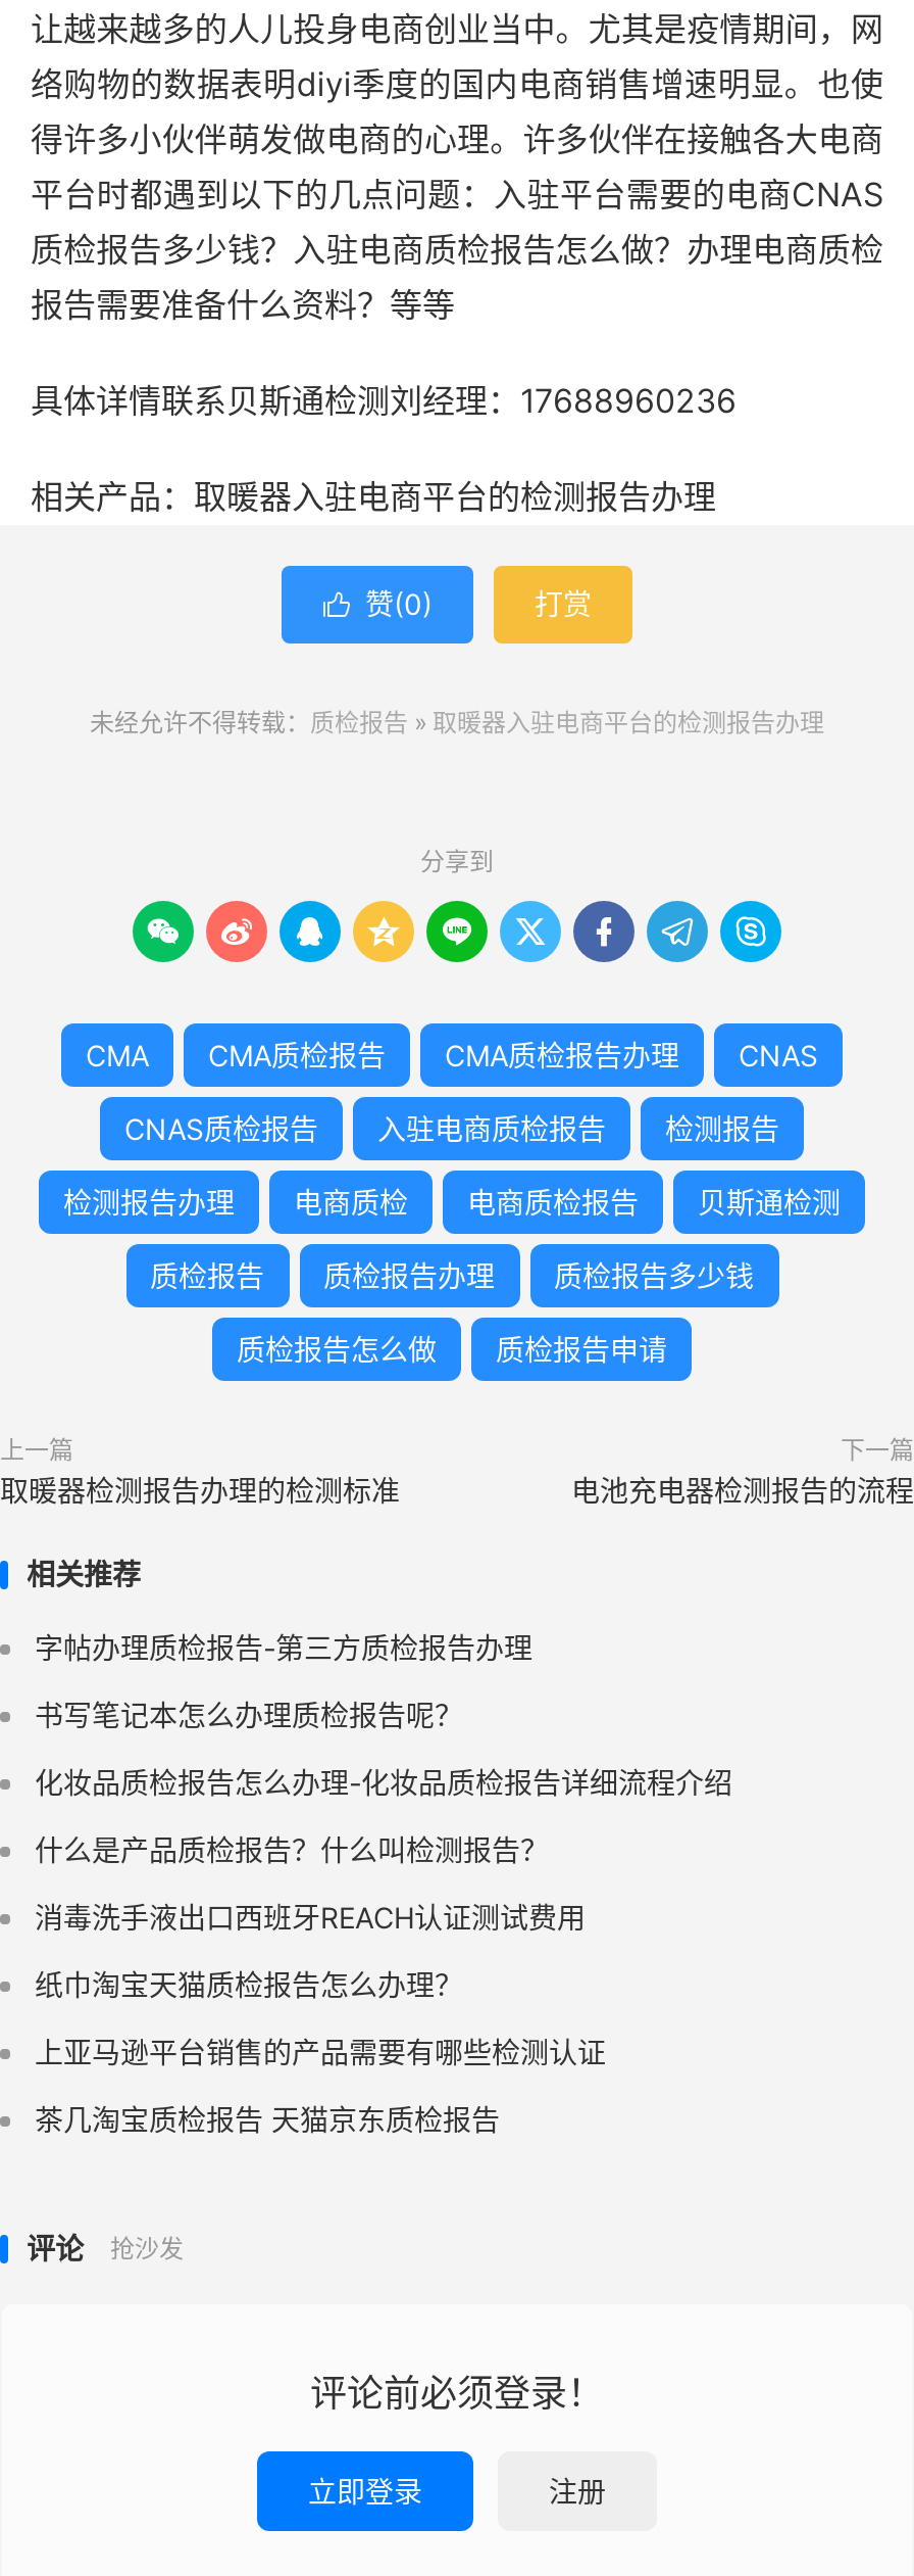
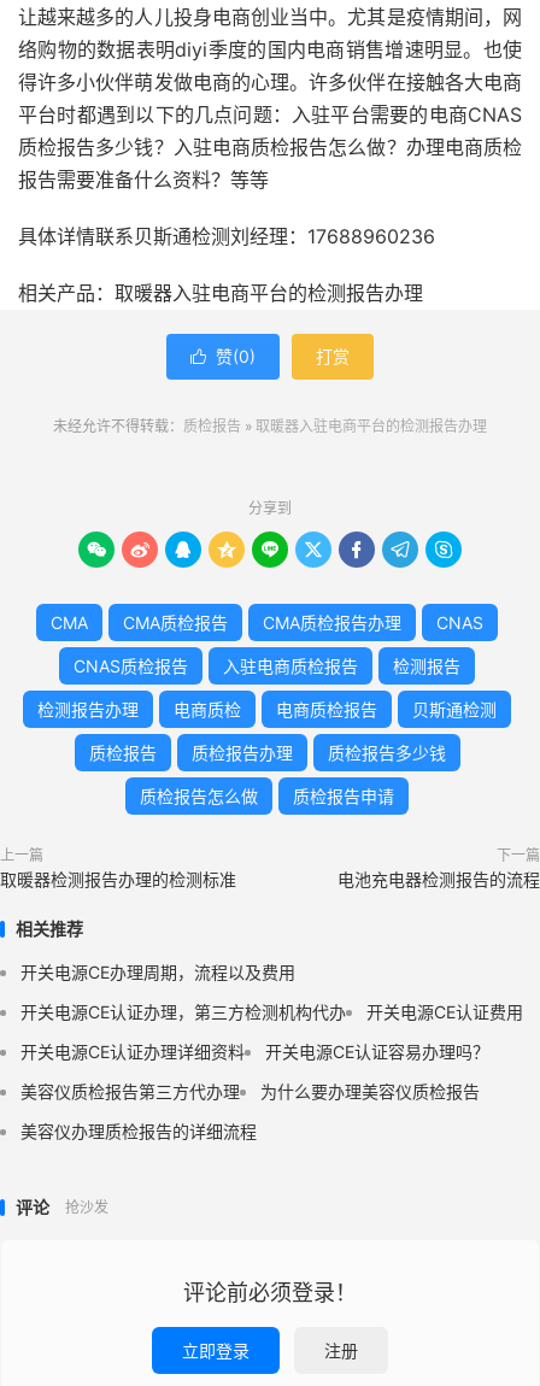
[35,1630,732,2137] 字帖办理质检报告-第三方质检报告办理 | 书写笔记本怎么办理质检报告呢？ | 化妆品质检报告怎么办理-化妆品质检报告详细流程介绍 | 什么是产品质检报告？什么叫检测报告？ | 消毒洗手液出口西班牙REACH认证测试费用 | 纸巾淘宝天猫质检报告怎么办理？ | 上亚马逊平台销售的产品需要有哪些检测认证 | 茶几淘宝质检报告 天猫京东质检报告 -> [20,962,523,1141] 开关电源CE办理周期，流程以及费用 | 开关电源CE认证办理，第三方检测机构代办 | 开关电源CE认证费用 | 开关电源CE认证办理详细资料 | 开关电源CE认证容易办理吗？ | 美容仪质检报告第三方代办理 | 为什么要办理美容仪质检报告 | 美容仪办理质检报告的详细流程

